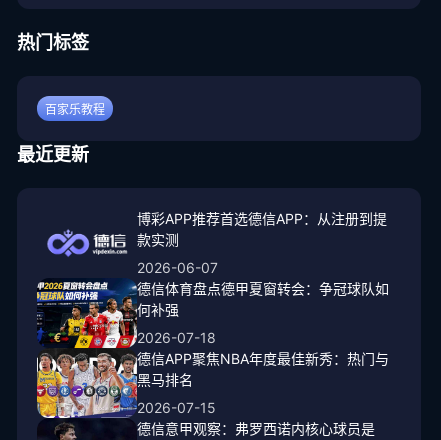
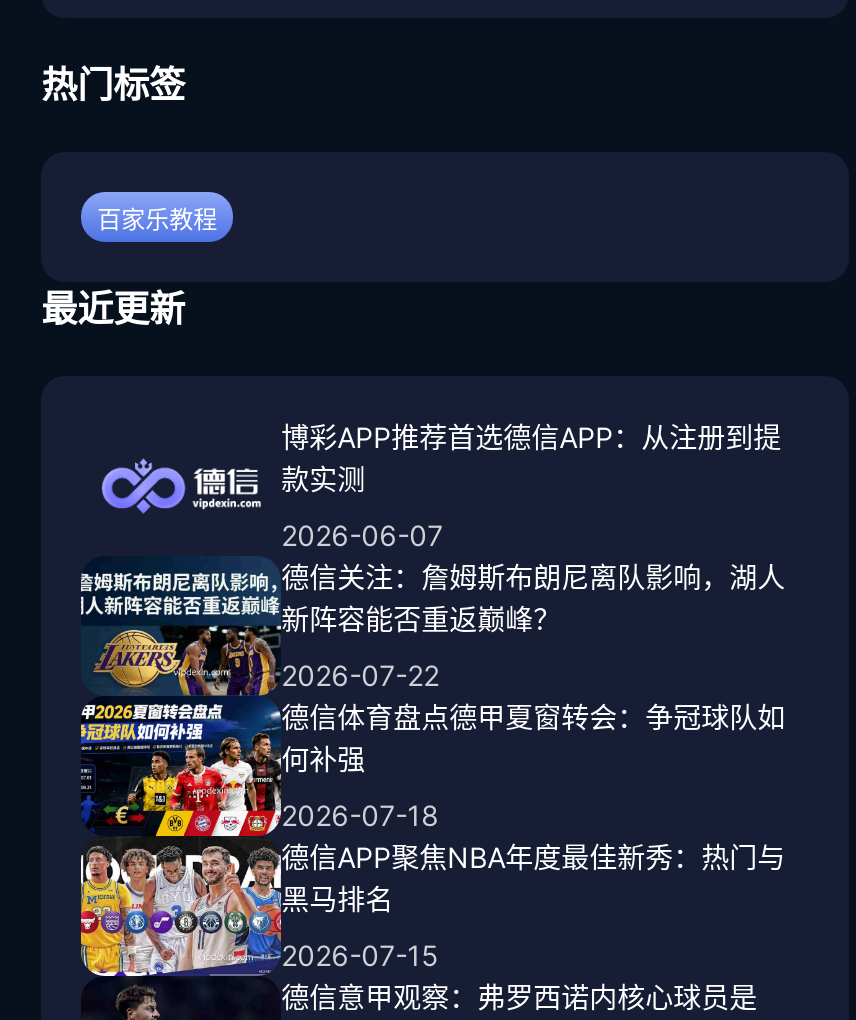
none -> [79,560,785,698] [image] | 德信关注：詹姆斯布朗尼离队影响，湖人 | 新阵容能否重返巅峰？ | 2026-07-22

